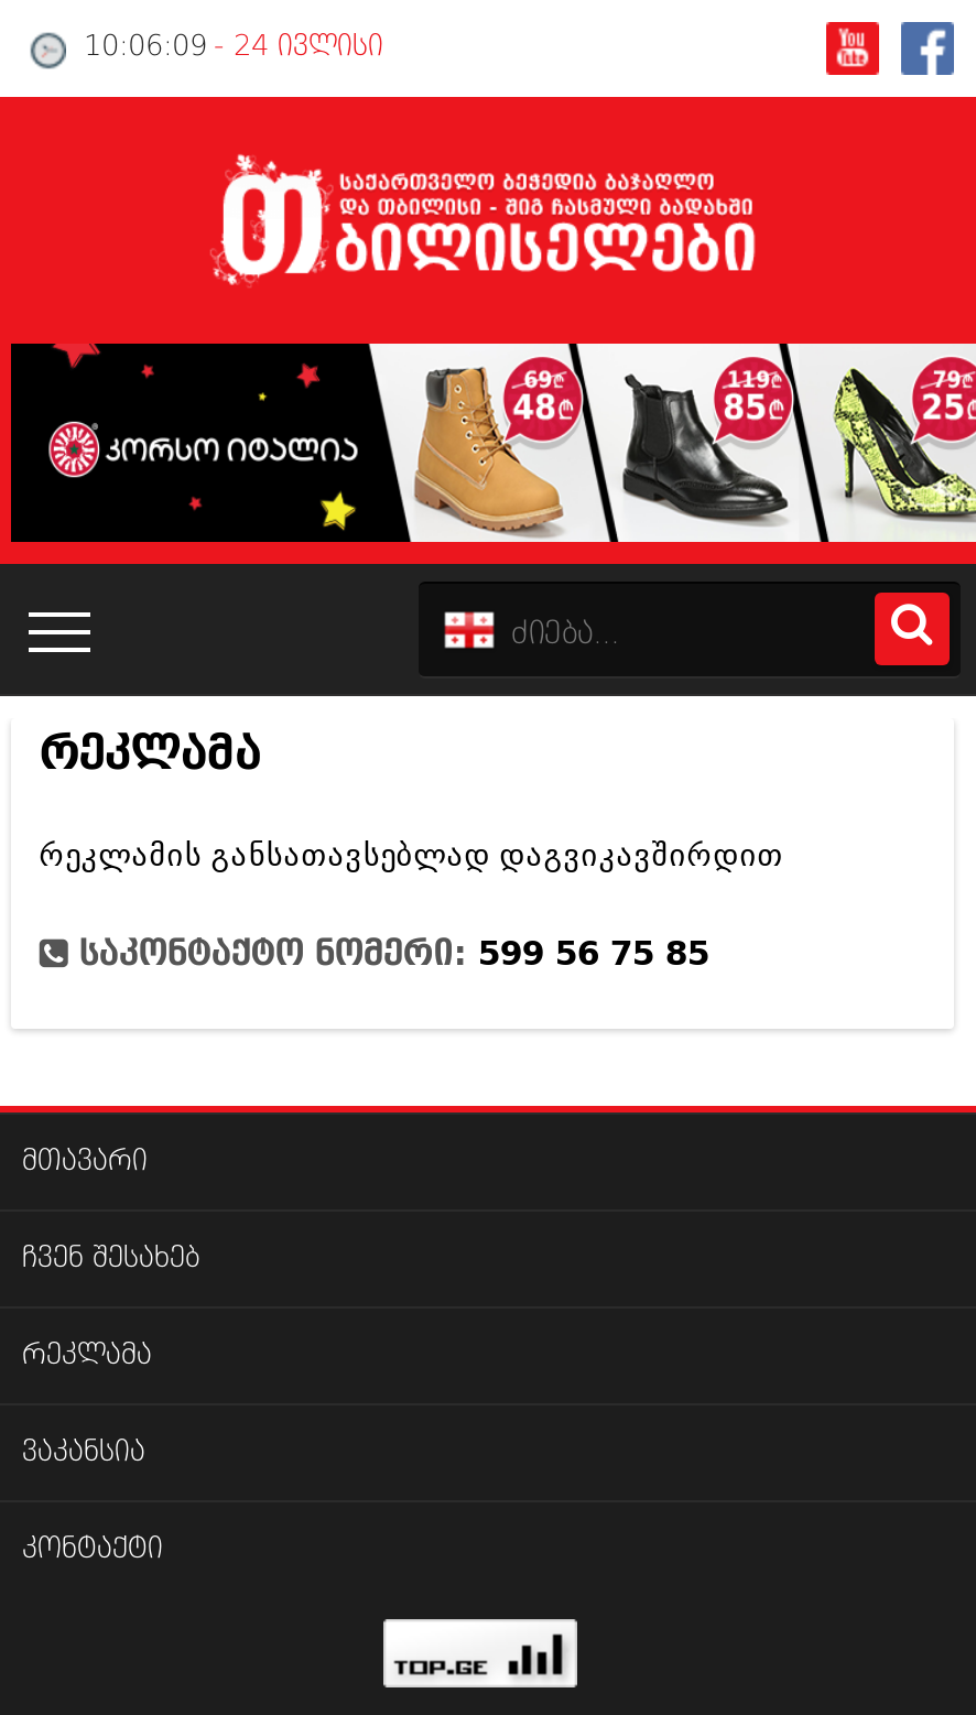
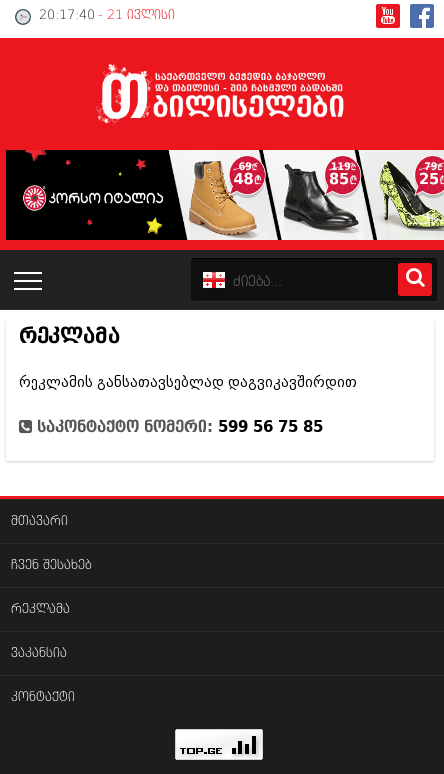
[84,33,383,62] 10:06:09 - 24 ივლისი -> [39,9,175,22] 20:17:40 - 21 ივლისი

